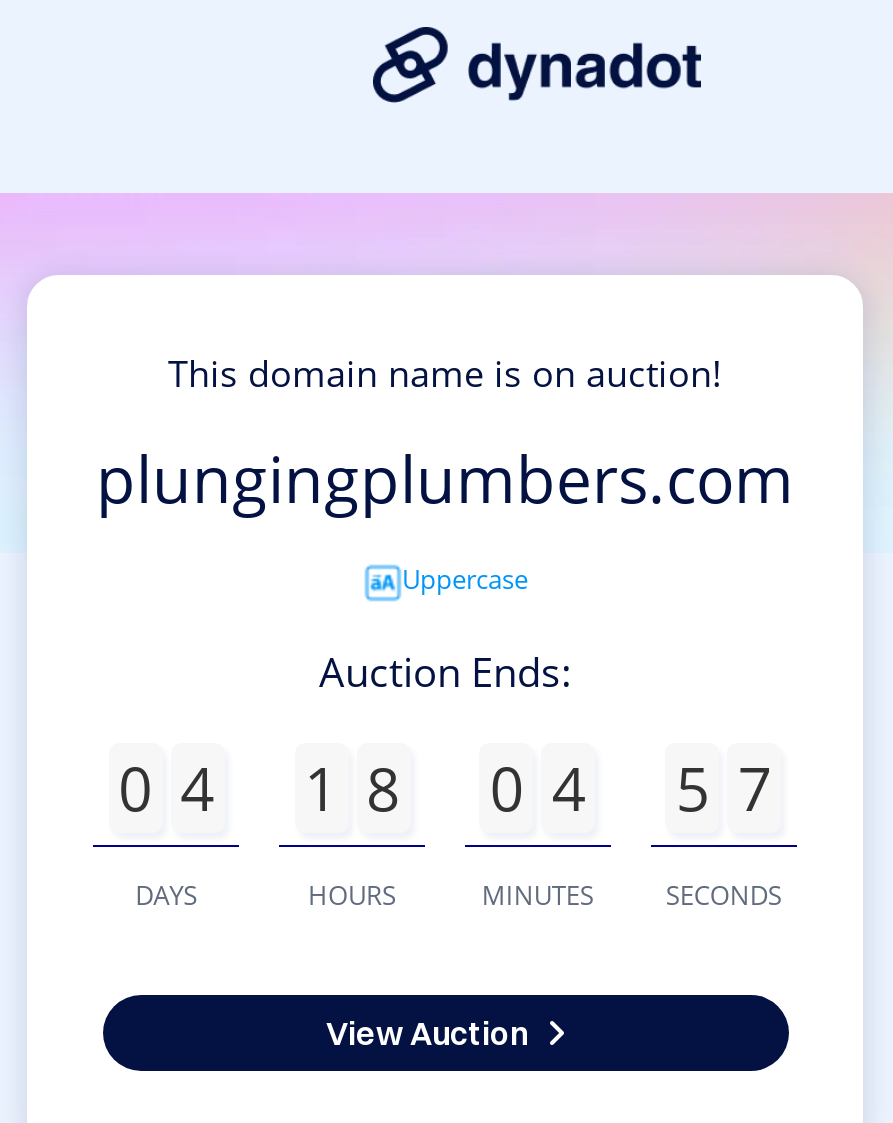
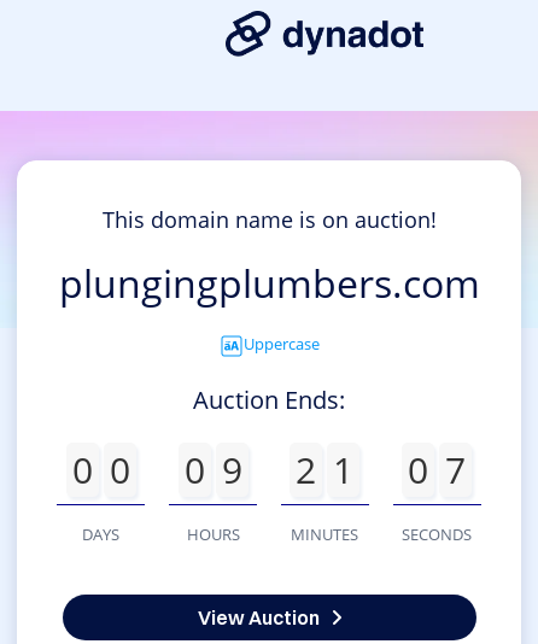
[118,747,214,829] 0 4 -> [72,445,130,494] 0 0
[304,747,400,829] 1 8 -> [184,445,242,494] 0 9
[490,747,586,829] 0 4 -> [296,445,354,494] 2 1
[676,747,772,829] 5 7 -> [408,445,466,494] 0 7

